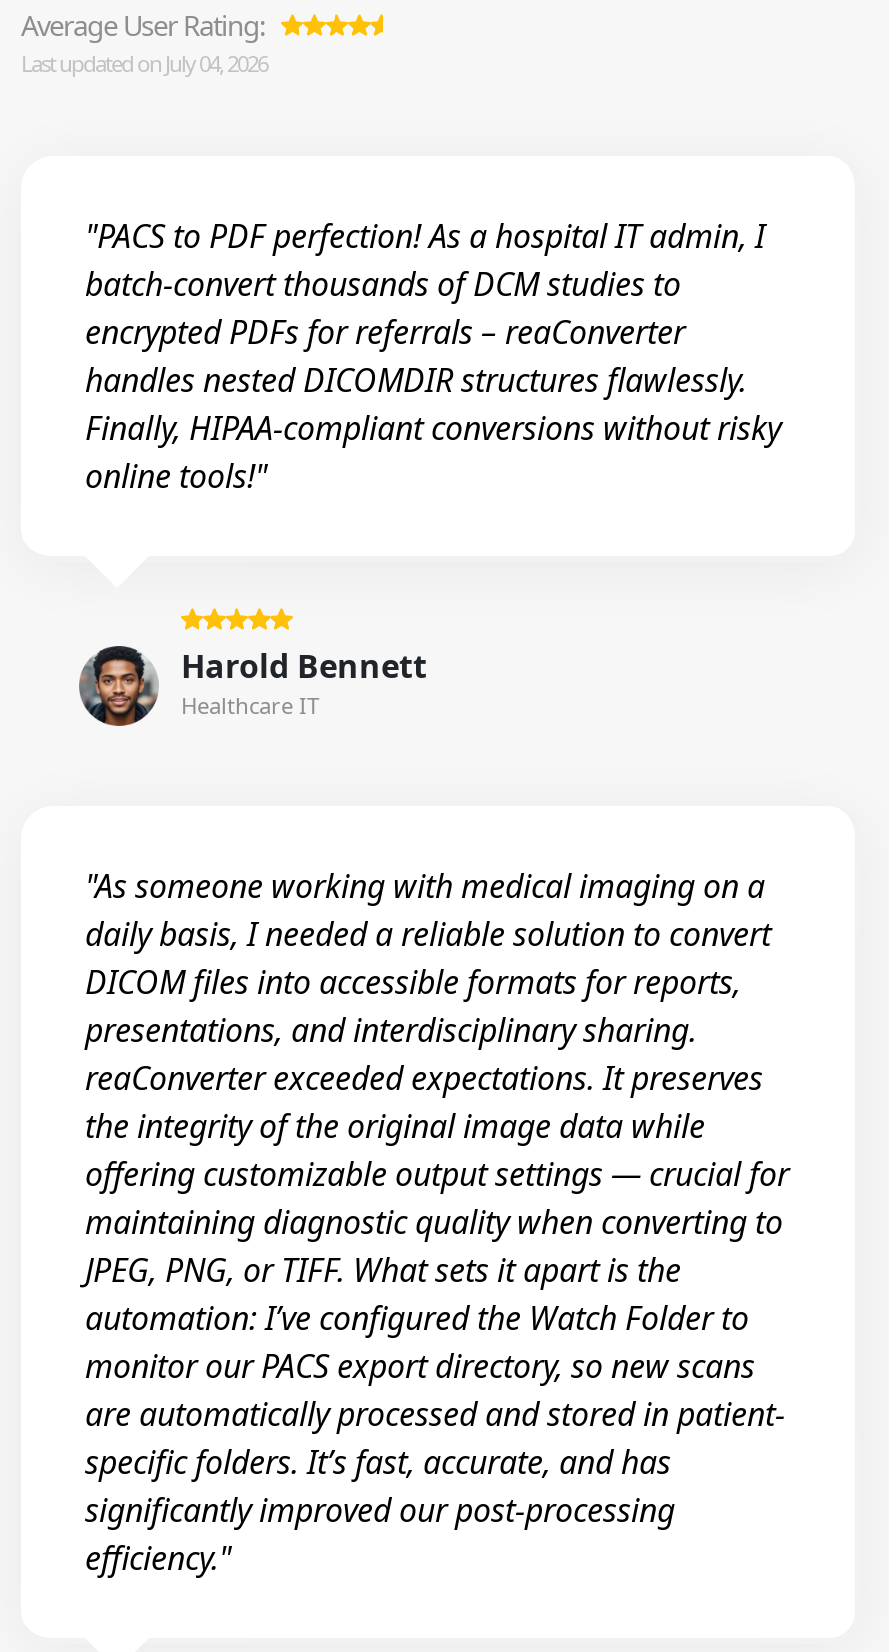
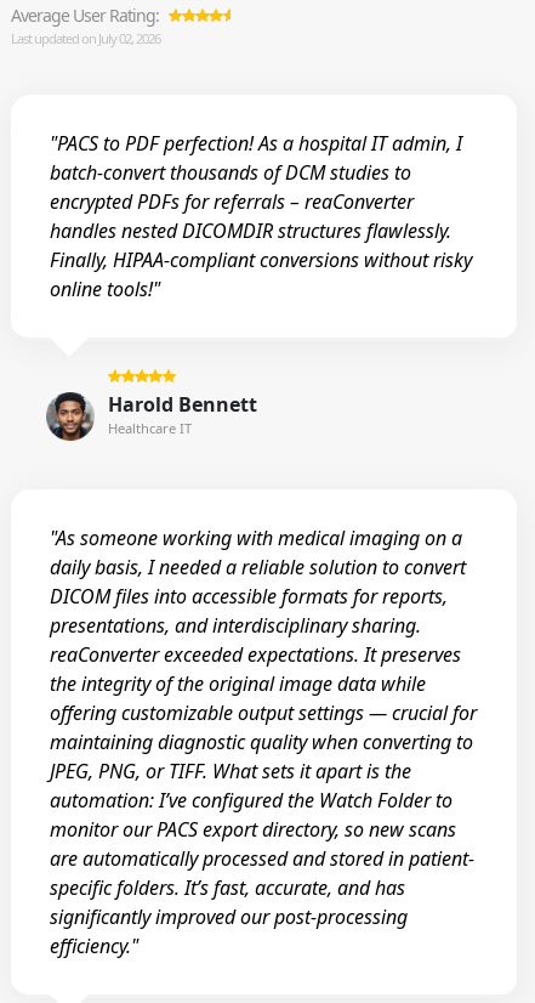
[21,48,267,78] Last updated on July 04, 2026 -> [11,29,160,47] Last updated on July 02, 2026

